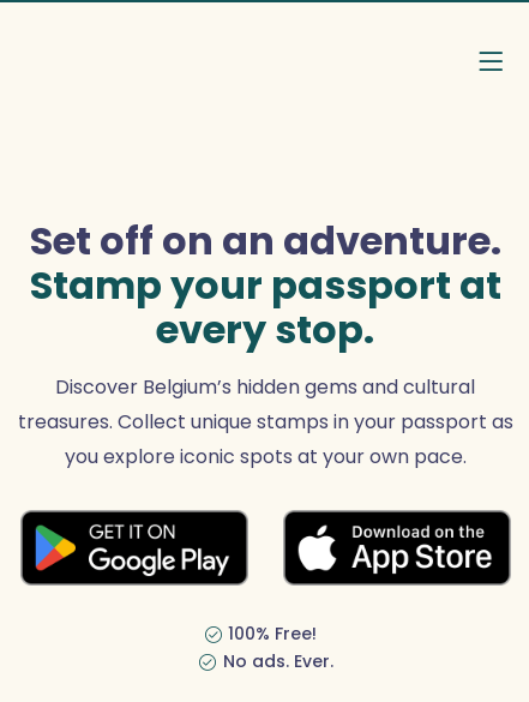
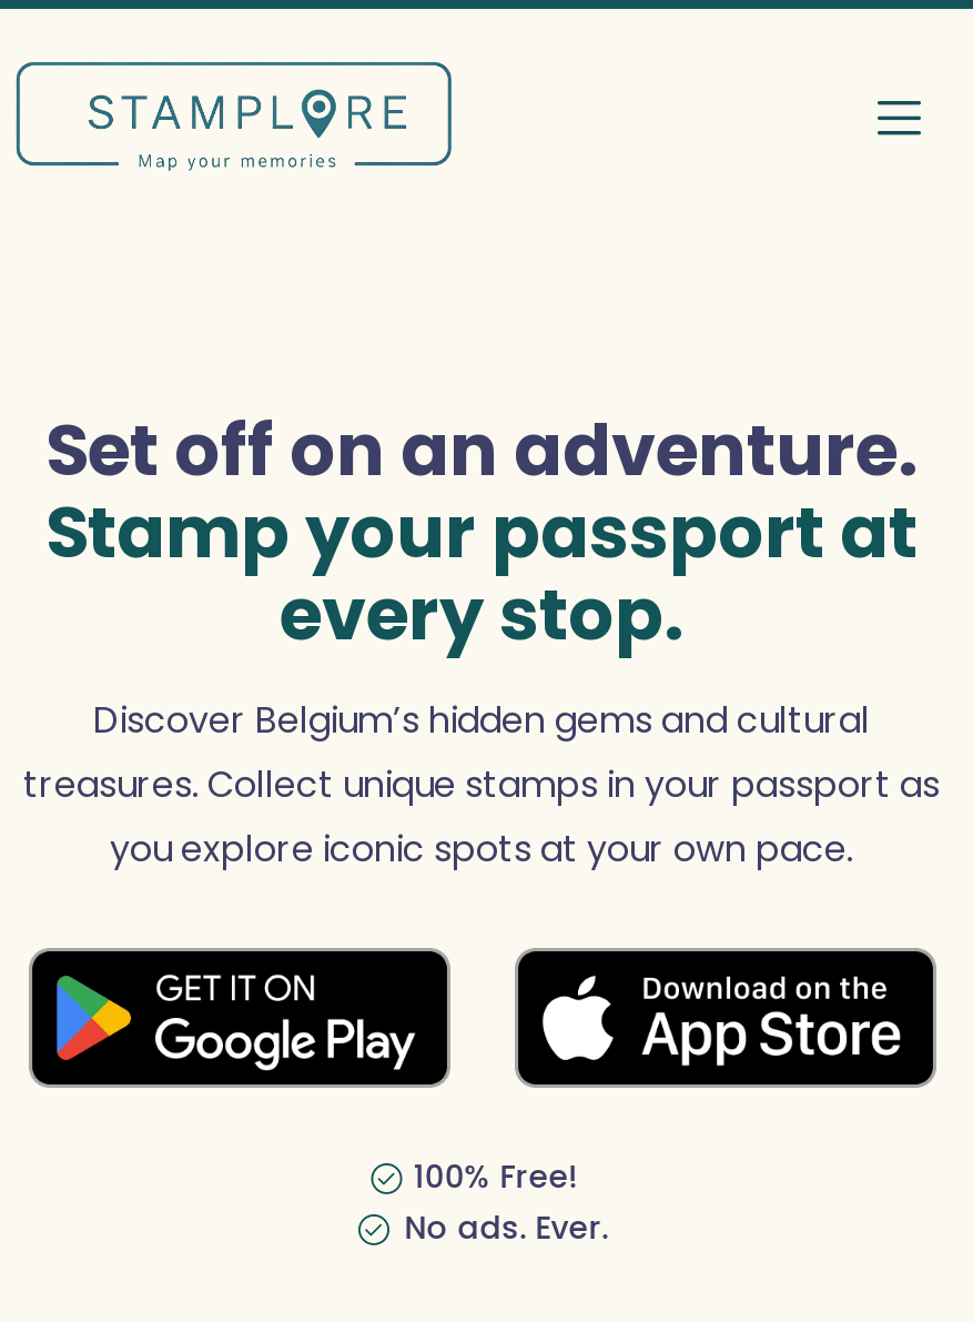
none -> [13,60,455,171] [image]

